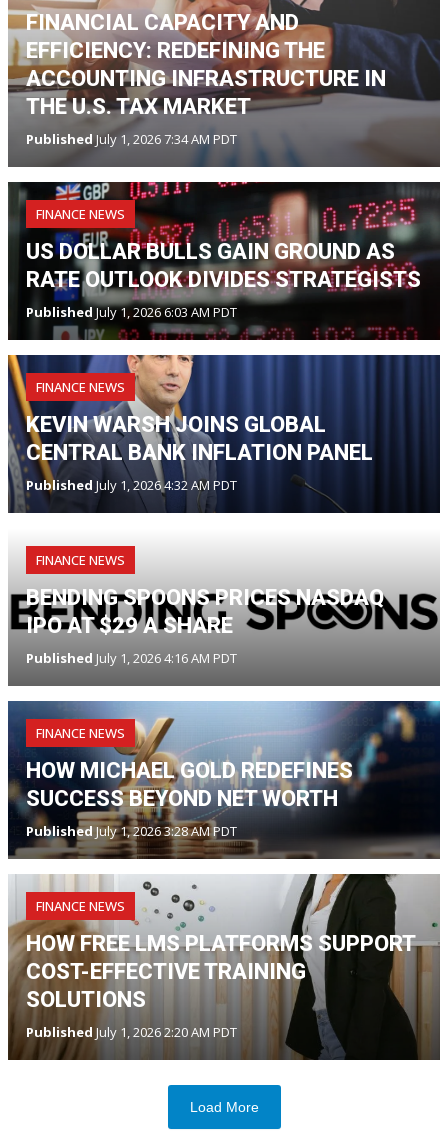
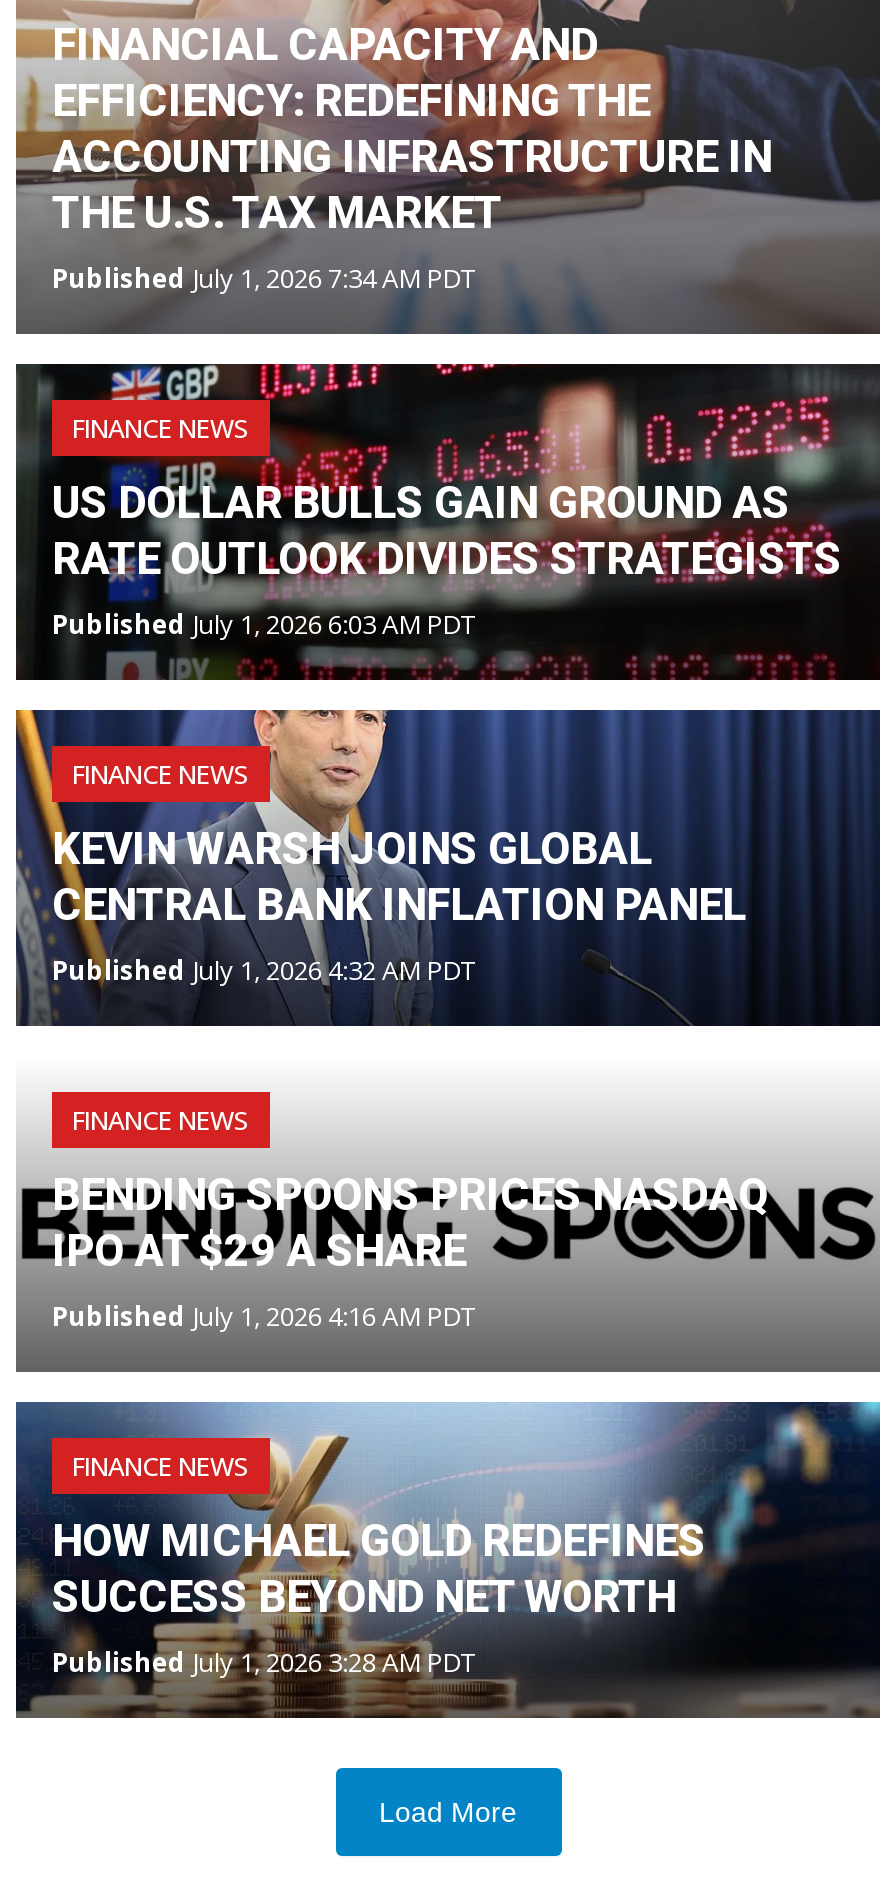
[7,873,441,1060] [image] | FINANCE NEWS | HOW FREE LMS PLATFORMS SUPPORT | COST-EFFECTIVE TRAINING | SOLUTIONS | Published July 1, 2026 2:20 AM PDT -> none

